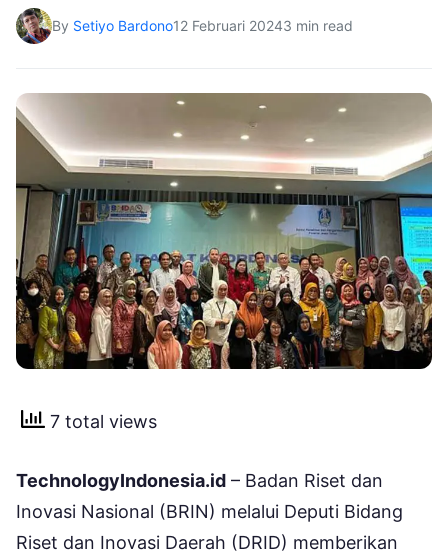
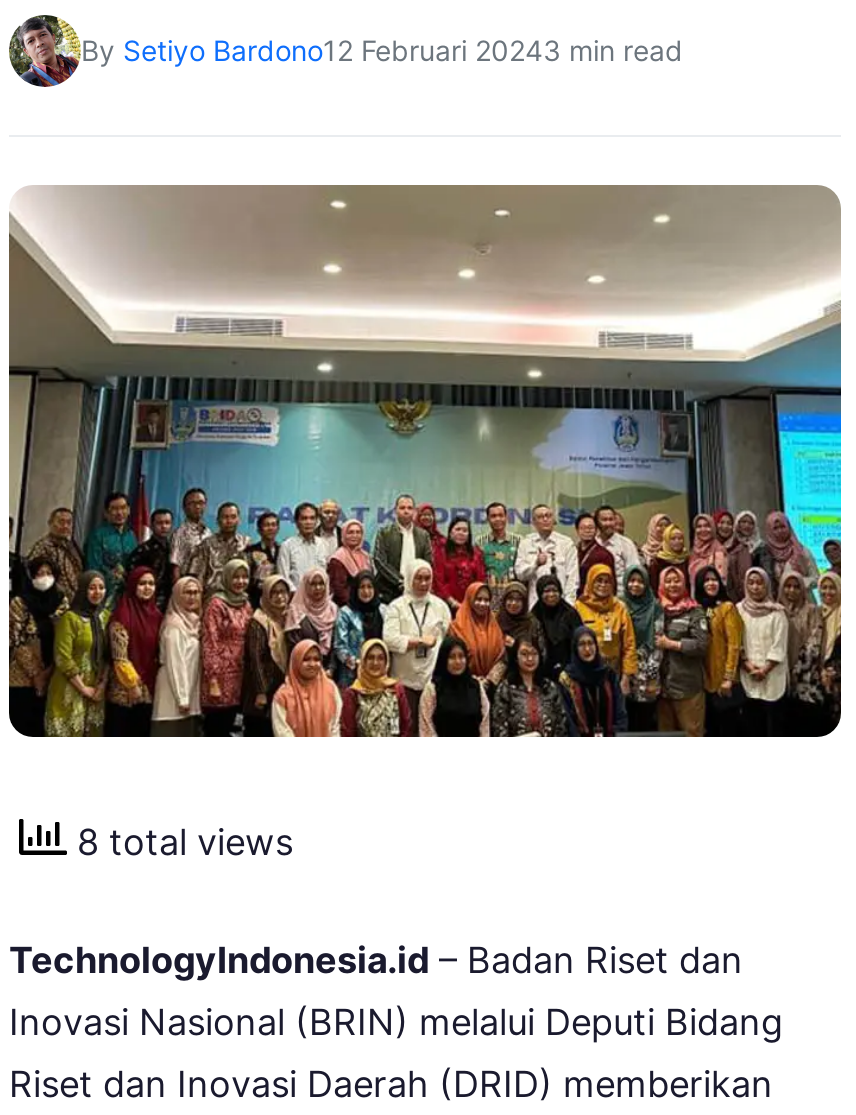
[45,411,157,432] 7 total views -> [67,822,293,864] 8 total views

